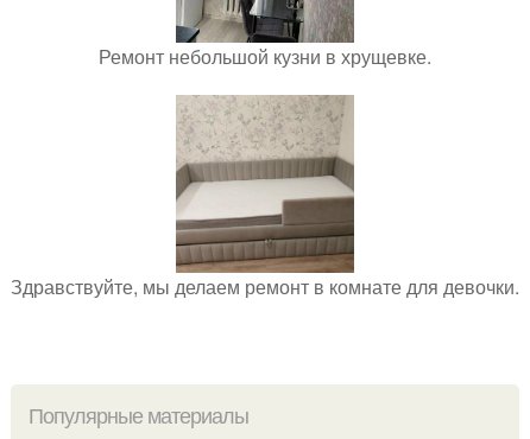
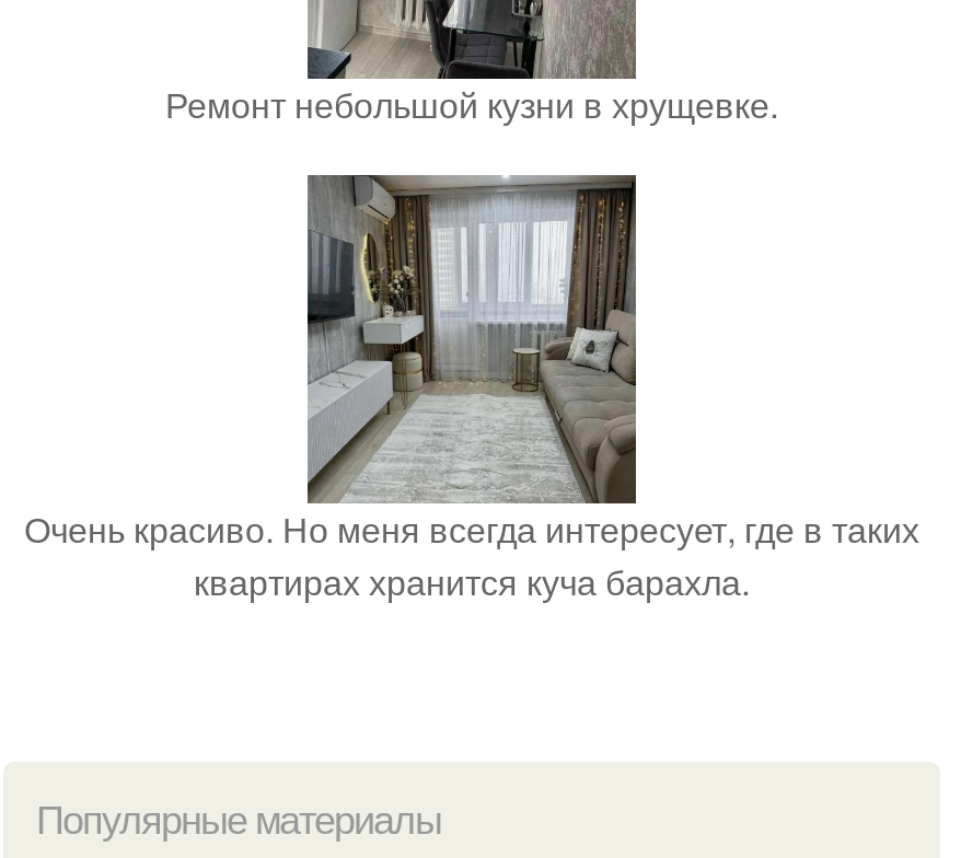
[11,95,519,300] [image] | Здравствуйте, мы делаем ремонт в комнате для девочки. -> [24,173,919,606] [image] | Очень красиво. Но меня всегда интересует, где в таких | квартирах хранится куча барахла.

